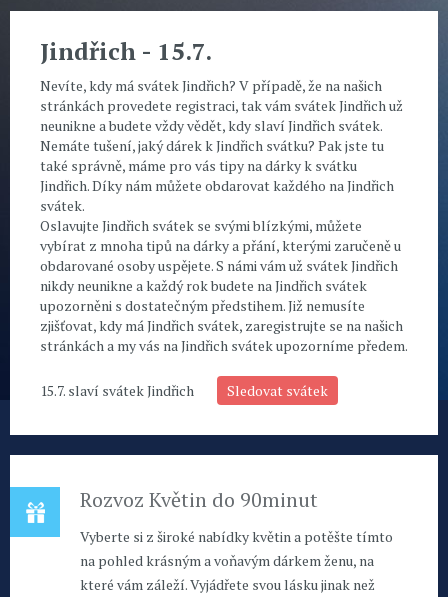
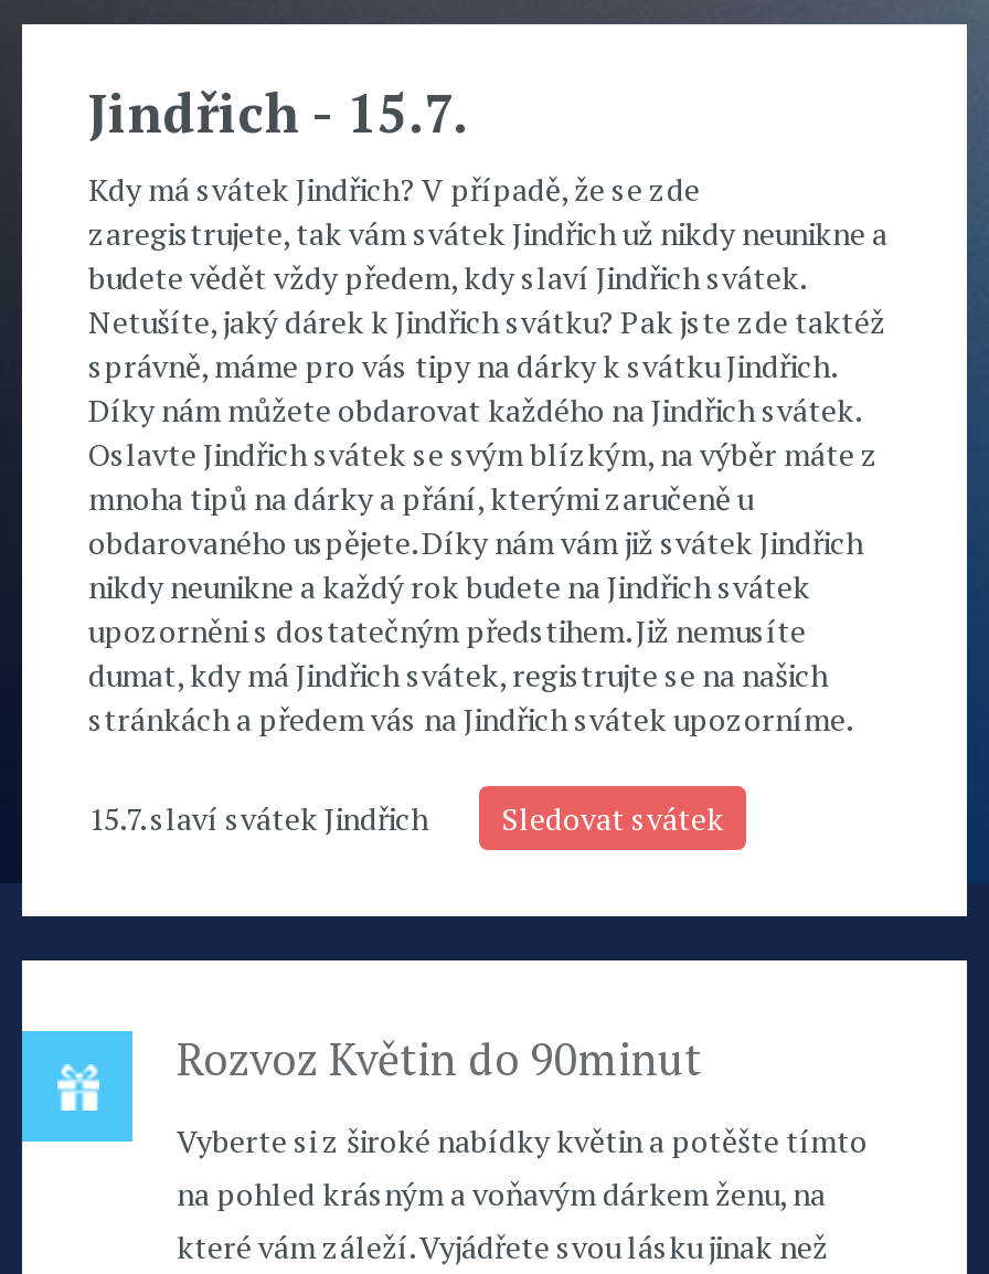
[40,76,403,275] Nevíte, kdy má svátek Jindřich? V případě, že na našich | stránkách provedete registraci, tak vám svátek Jindřich už | neunikne a budete vždy vědět, kdy slaví Jindřich svátek. | Nemáte tušení, jaký dárek k Jindřich svátku? Pak jste tu | také správně, máme pro vás tipy na dárky k svátku | Jindřich. Díky nám můžete obdarovat každého na Jindřich | svátek. | Oslavujte Jindřich svátek se svými blízkými, můžete | vybírat z mnoha tipů na dárky a přání, kterými zaručeně u | obdarované osoby uspějete. S námi vám už svátek Jindřich -> [88,168,887,563] Kdy má svátek Jindřich? V případě, že se zde | zaregistrujete, tak vám svátek Jindřich už nikdy neunikne a | budete vědět vždy předem, kdy slaví Jindřich svátek. | Netušíte, jaký dárek k Jindřich svátku? Pak jste zde taktéž | správně, máme pro vás tipy na dárky k svátku Jindřich. | Díky nám můžete obdarovat každého na Jindřich svátek. | Oslavte Jindřich svátek se svým blízkým, na výběr máte z | mnoha tipů na dárky a přání, kterými zaručeně u | obdarovaného uspějete. Díky nám vám již svátek Jindřich
[40,316,408,355] zjišťovat, kdy má Jindřich svátek, zaregistrujte se na našich | stránkách a my vás na Jindřich svátek upozorníme předem. -> [88,654,852,740] dumat, kdy má Jindřich svátek, registrujte se na našich | stránkách a předem vás na Jindřich svátek upozorníme.

